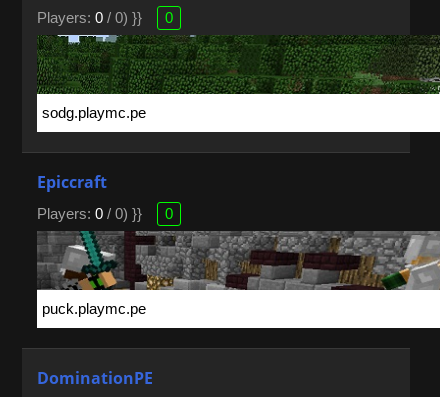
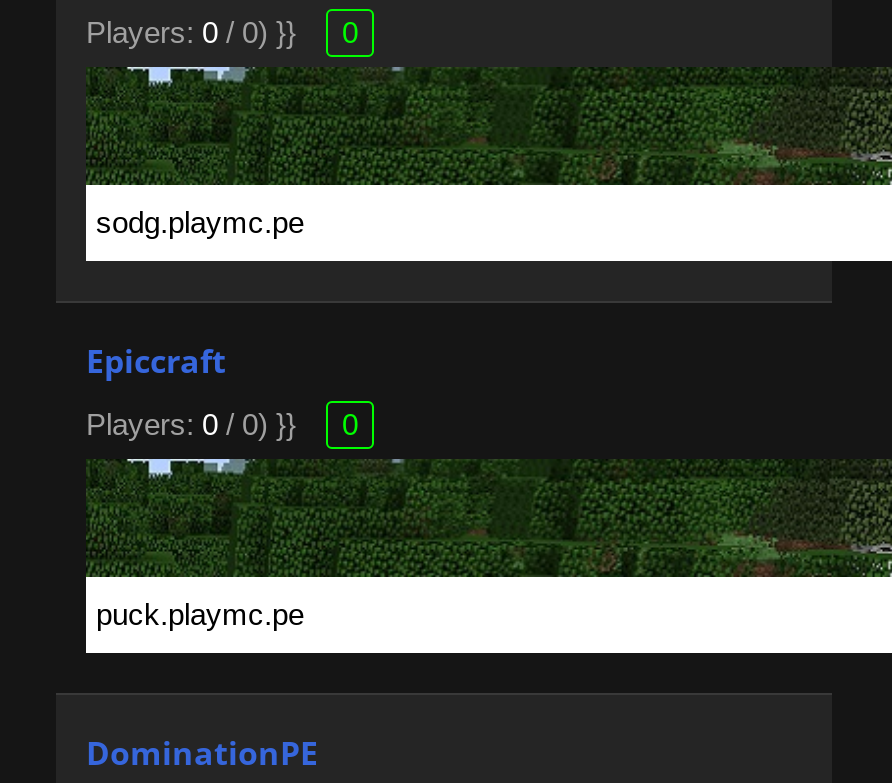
[37,230,437,291] [image] -> [88,457,886,579] [image]

